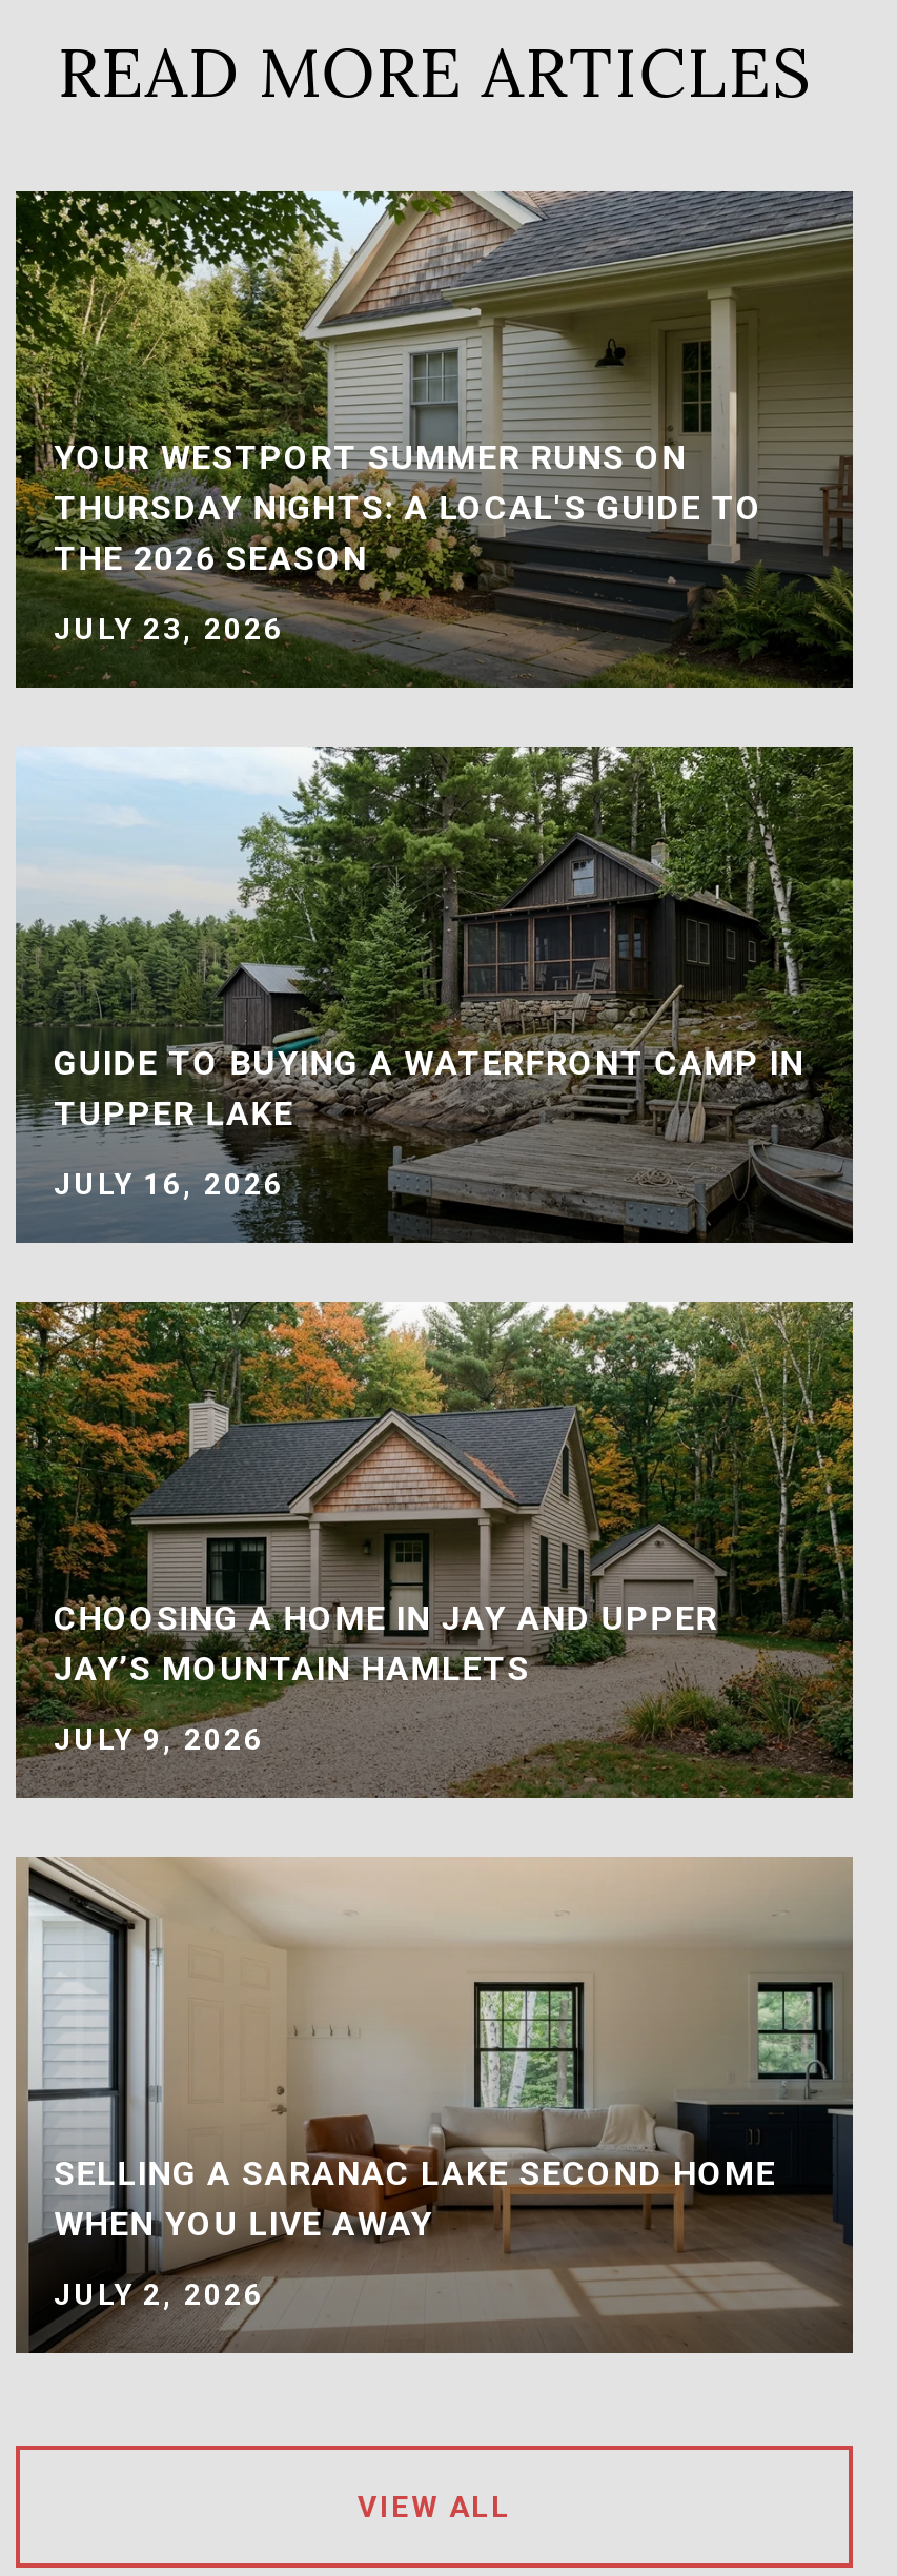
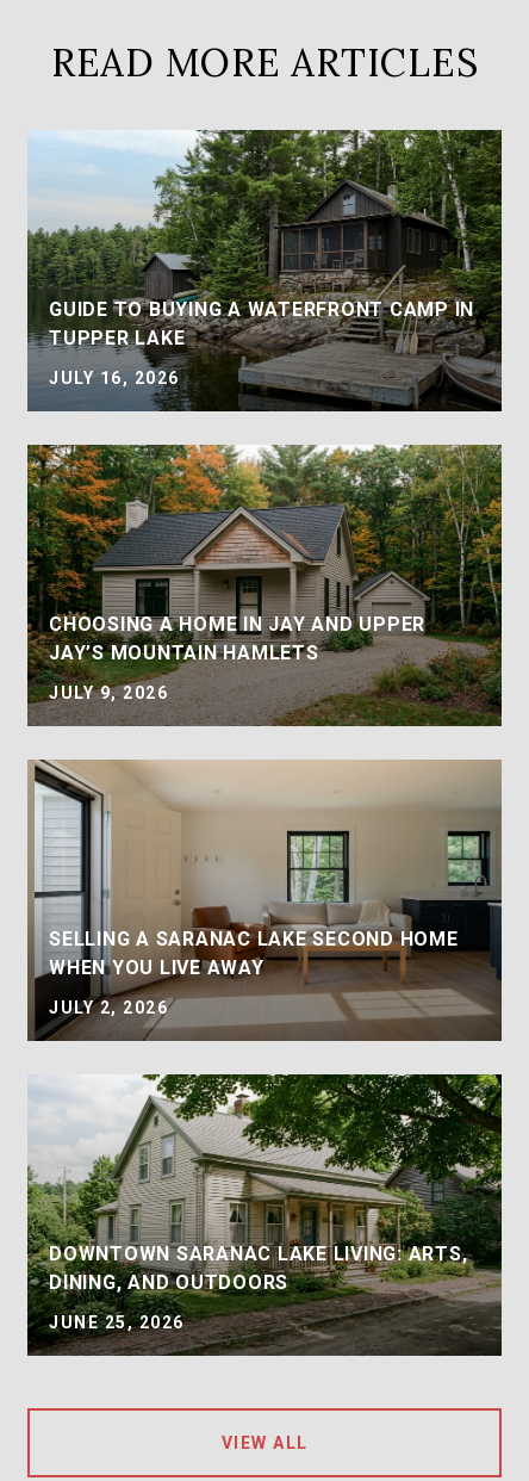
[14,189,855,690] [image] | YOUR WESTPORT SUMMER RUNS ON | THURSDAY NIGHTS: A LOCAL'S GUIDE TO | THE 2026 SEASON | JULY 23, 2026 -> none
moved [14,742,857,2311] -> [26,128,504,1017]: [image] | GUIDE TO BUYING A WATERFRONT CAMP IN | TUPPER LAKE | ... | WHEN YOU LIVE AWAY | JULY 2, 2026
none -> [26,1073,503,1356] [image] | DOWNTOWN SARANAC LAKE LIVING: ARTS, | DINING, AND OUTDOORS | JUNE 25, 2026

